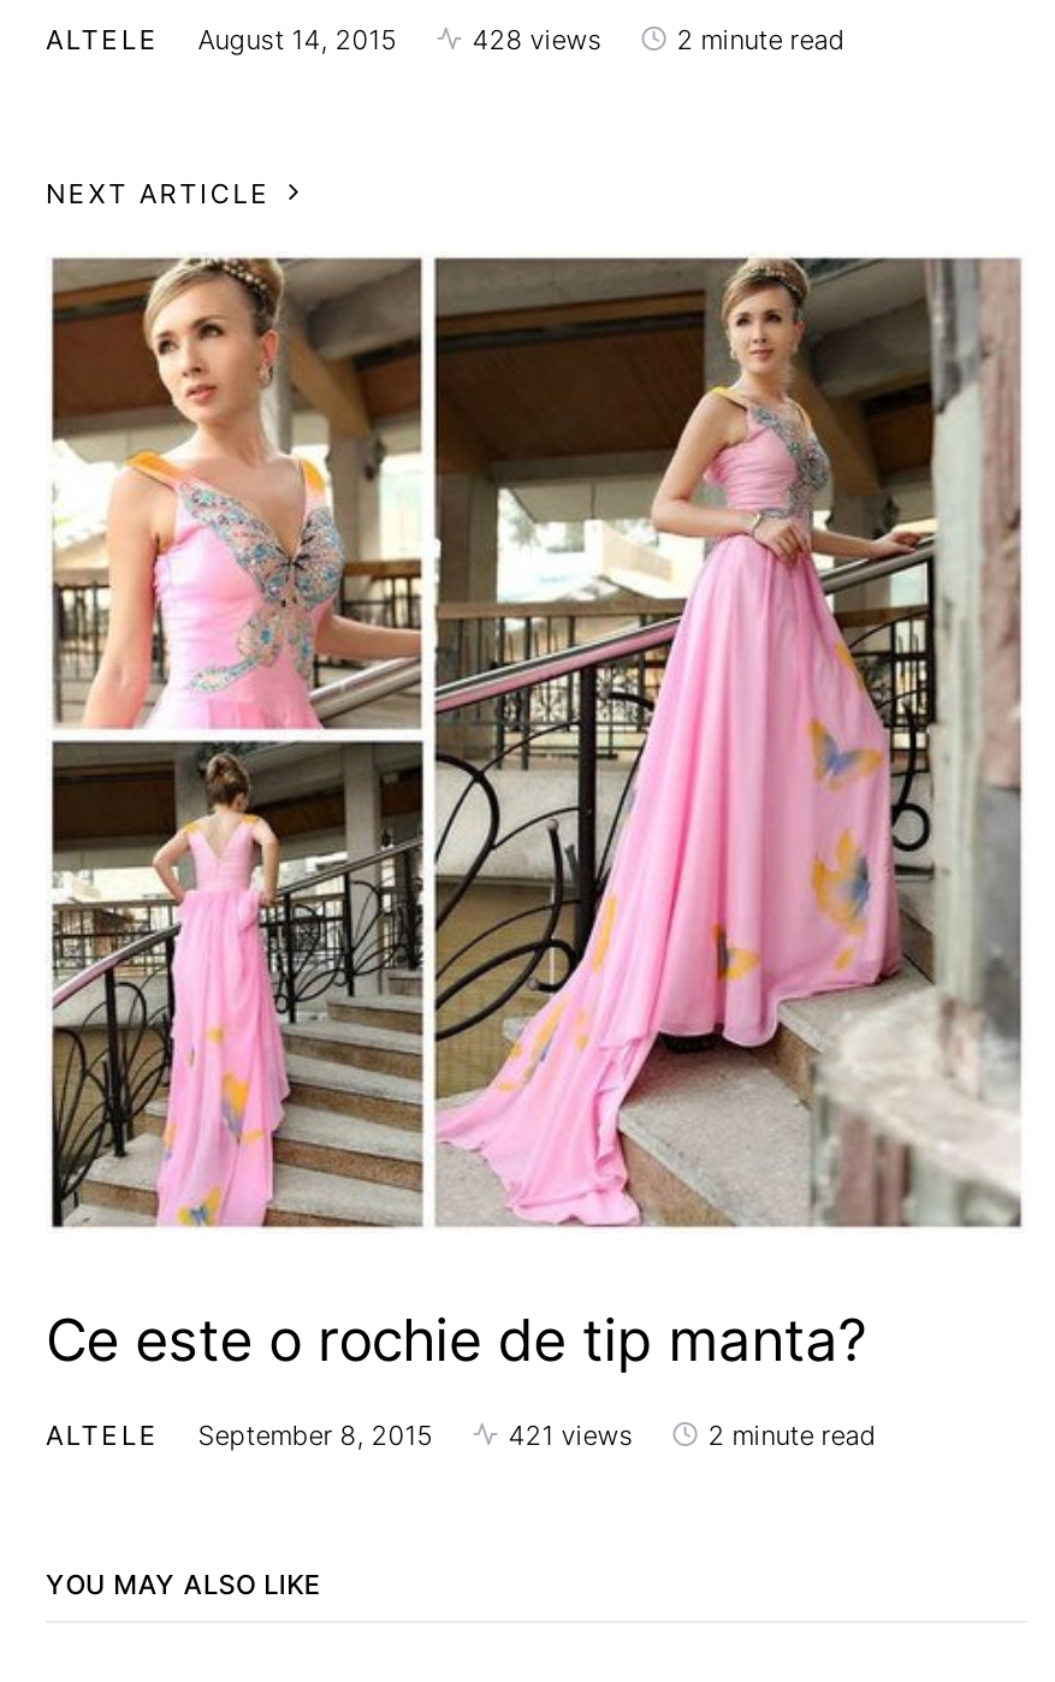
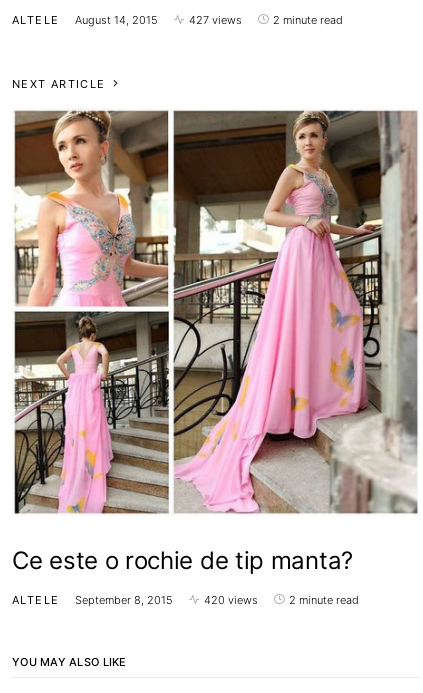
[472,22,602,56] 428 views -> [189,13,242,27] 427 views
[508,1418,633,1452] 421 views -> [204,593,258,607] 420 views

